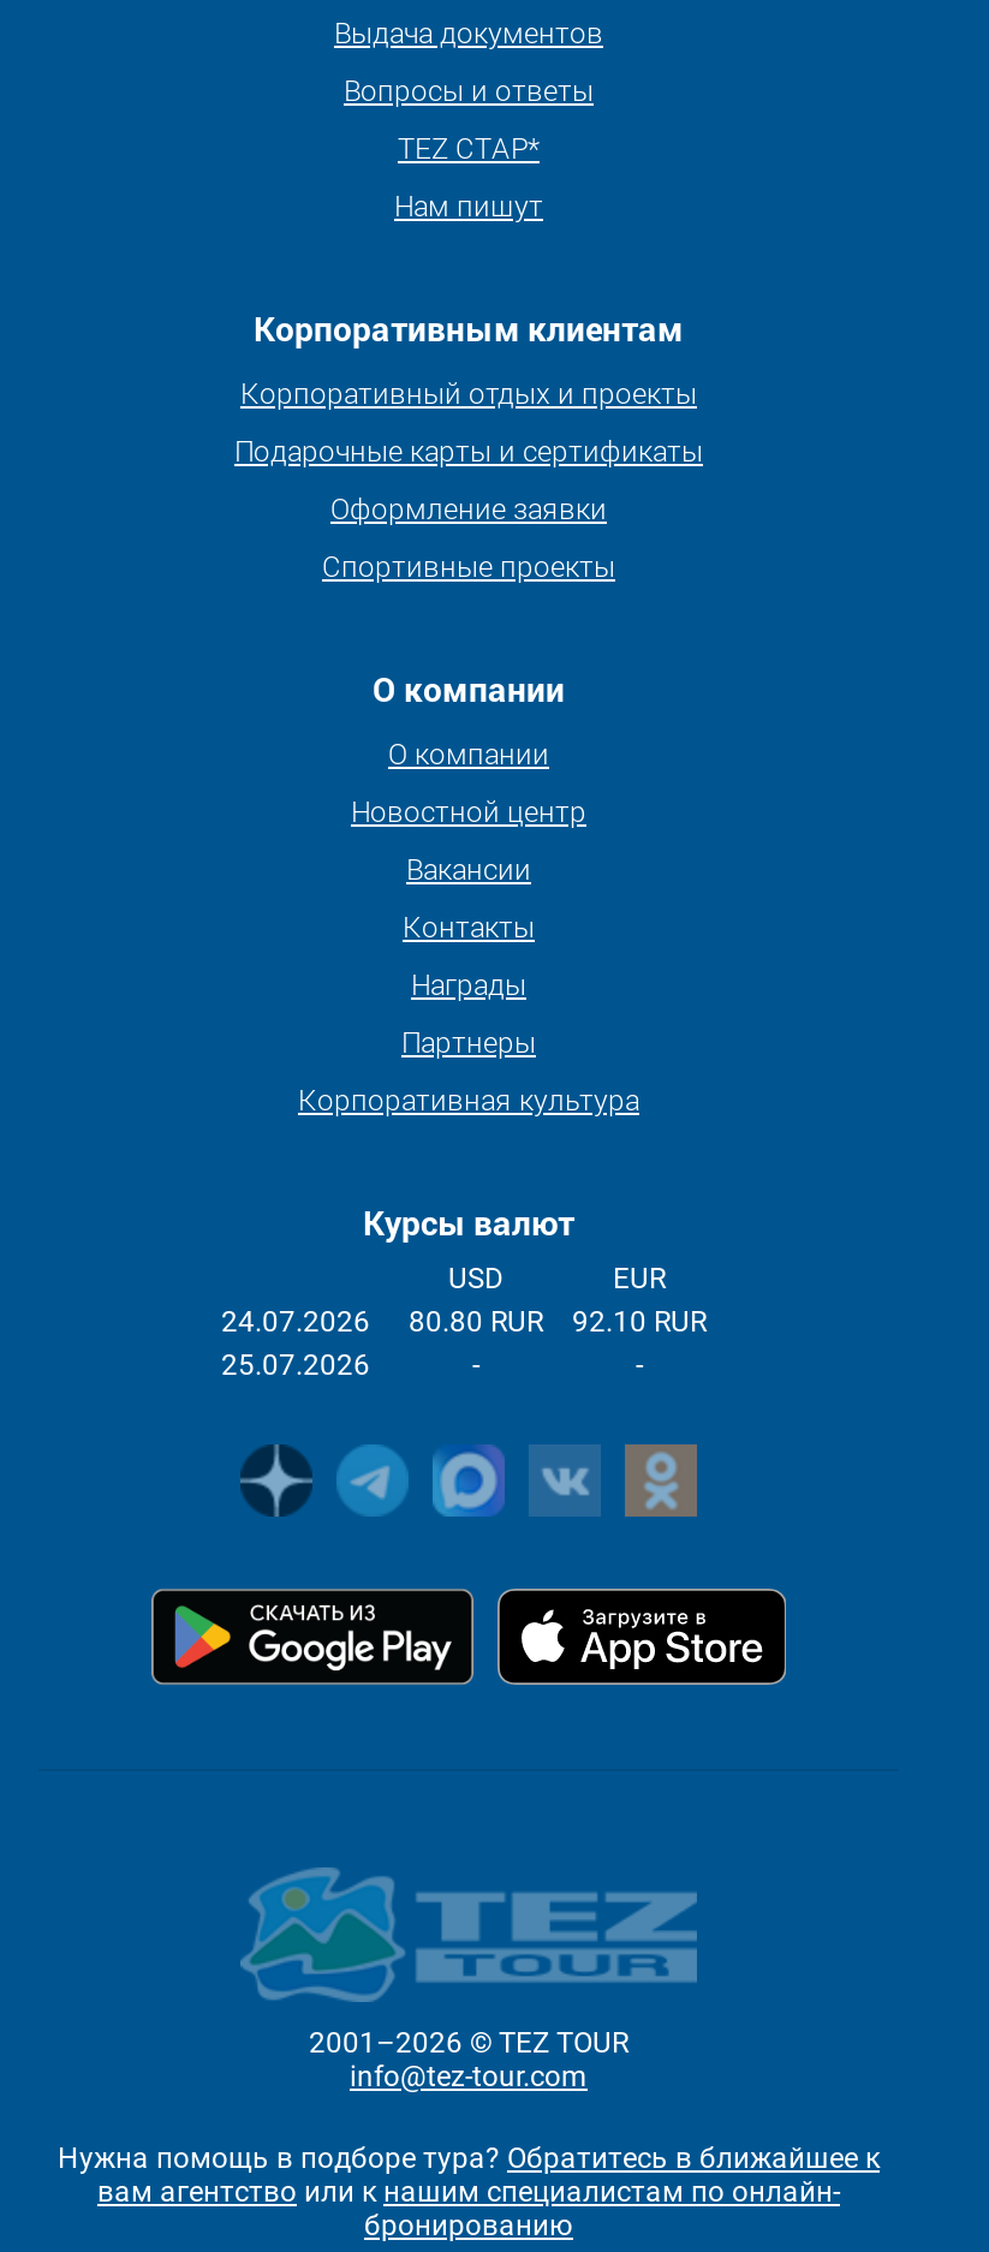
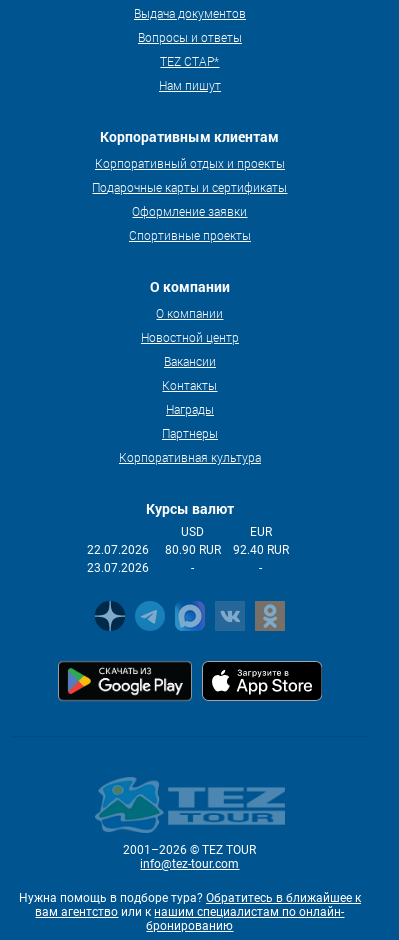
[221,1305,370,1339] 24.07.2026 -> [87,543,149,557] 22.07.2026
[409,1305,543,1339] 80.80 RUR -> [165,543,221,557] 80.90 RUR
[572,1305,707,1339] 92.10 RUR -> [233,543,289,557] 92.40 RUR
[221,1348,370,1382] 25.07.2026 -> [87,561,149,575] 23.07.2026

